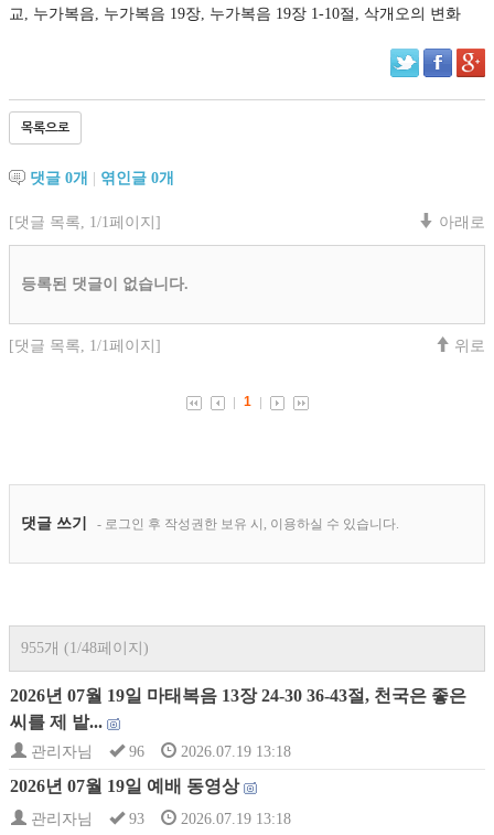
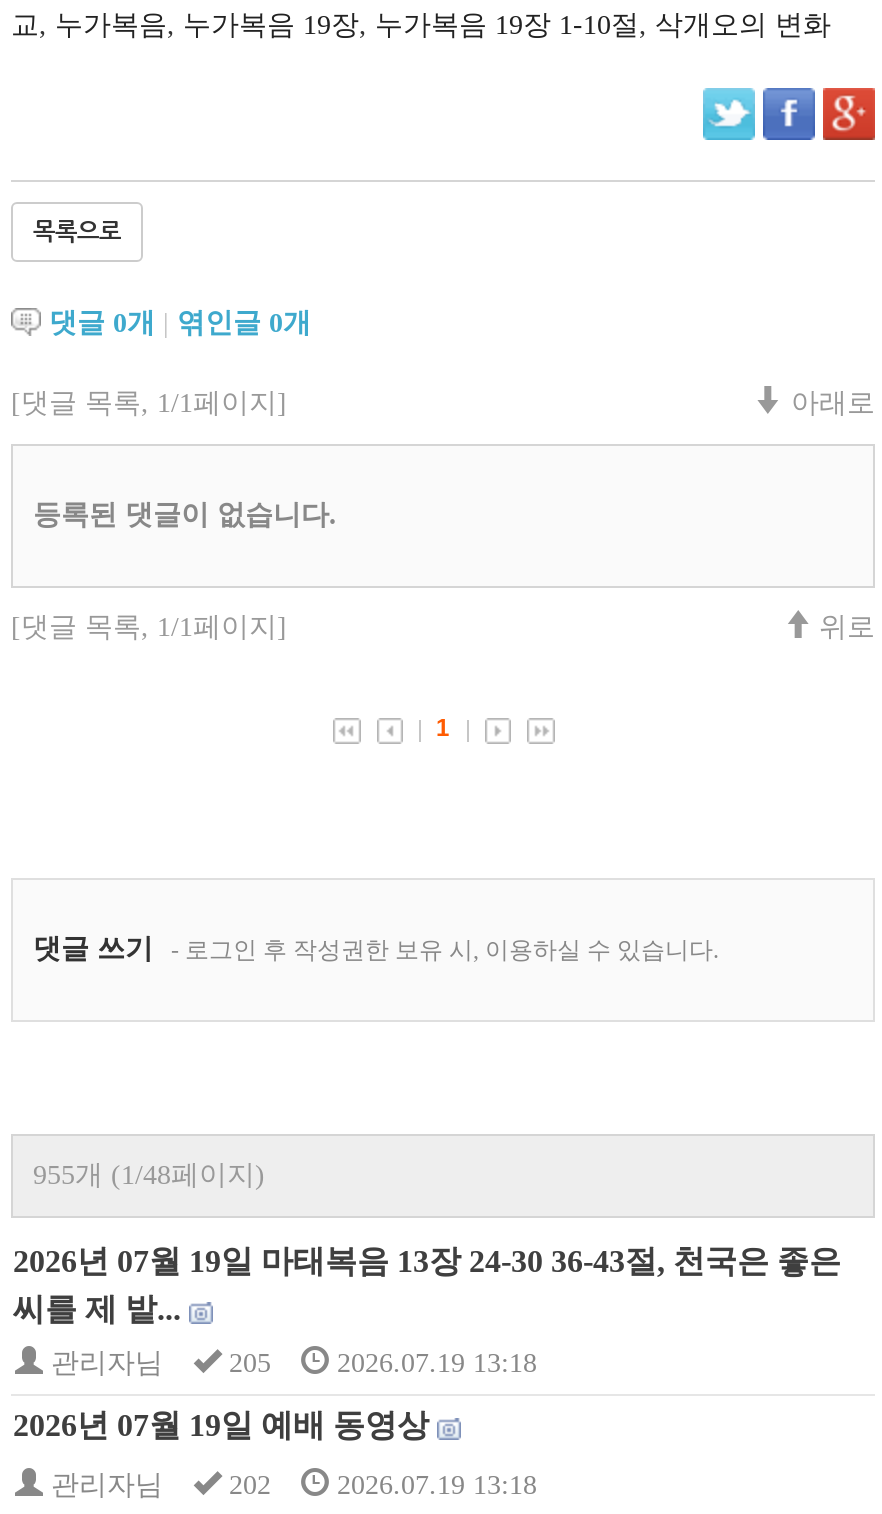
[26,744,291,760] 관리자님 96 2026.07.19 13:18 -> [43,1348,537,1378] 관리자님 205 2026.07.19 13:18
[26,811,291,827] 관리자님 93 2026.07.19 13:18 -> [43,1470,537,1500] 관리자님 202 2026.07.19 13:18

